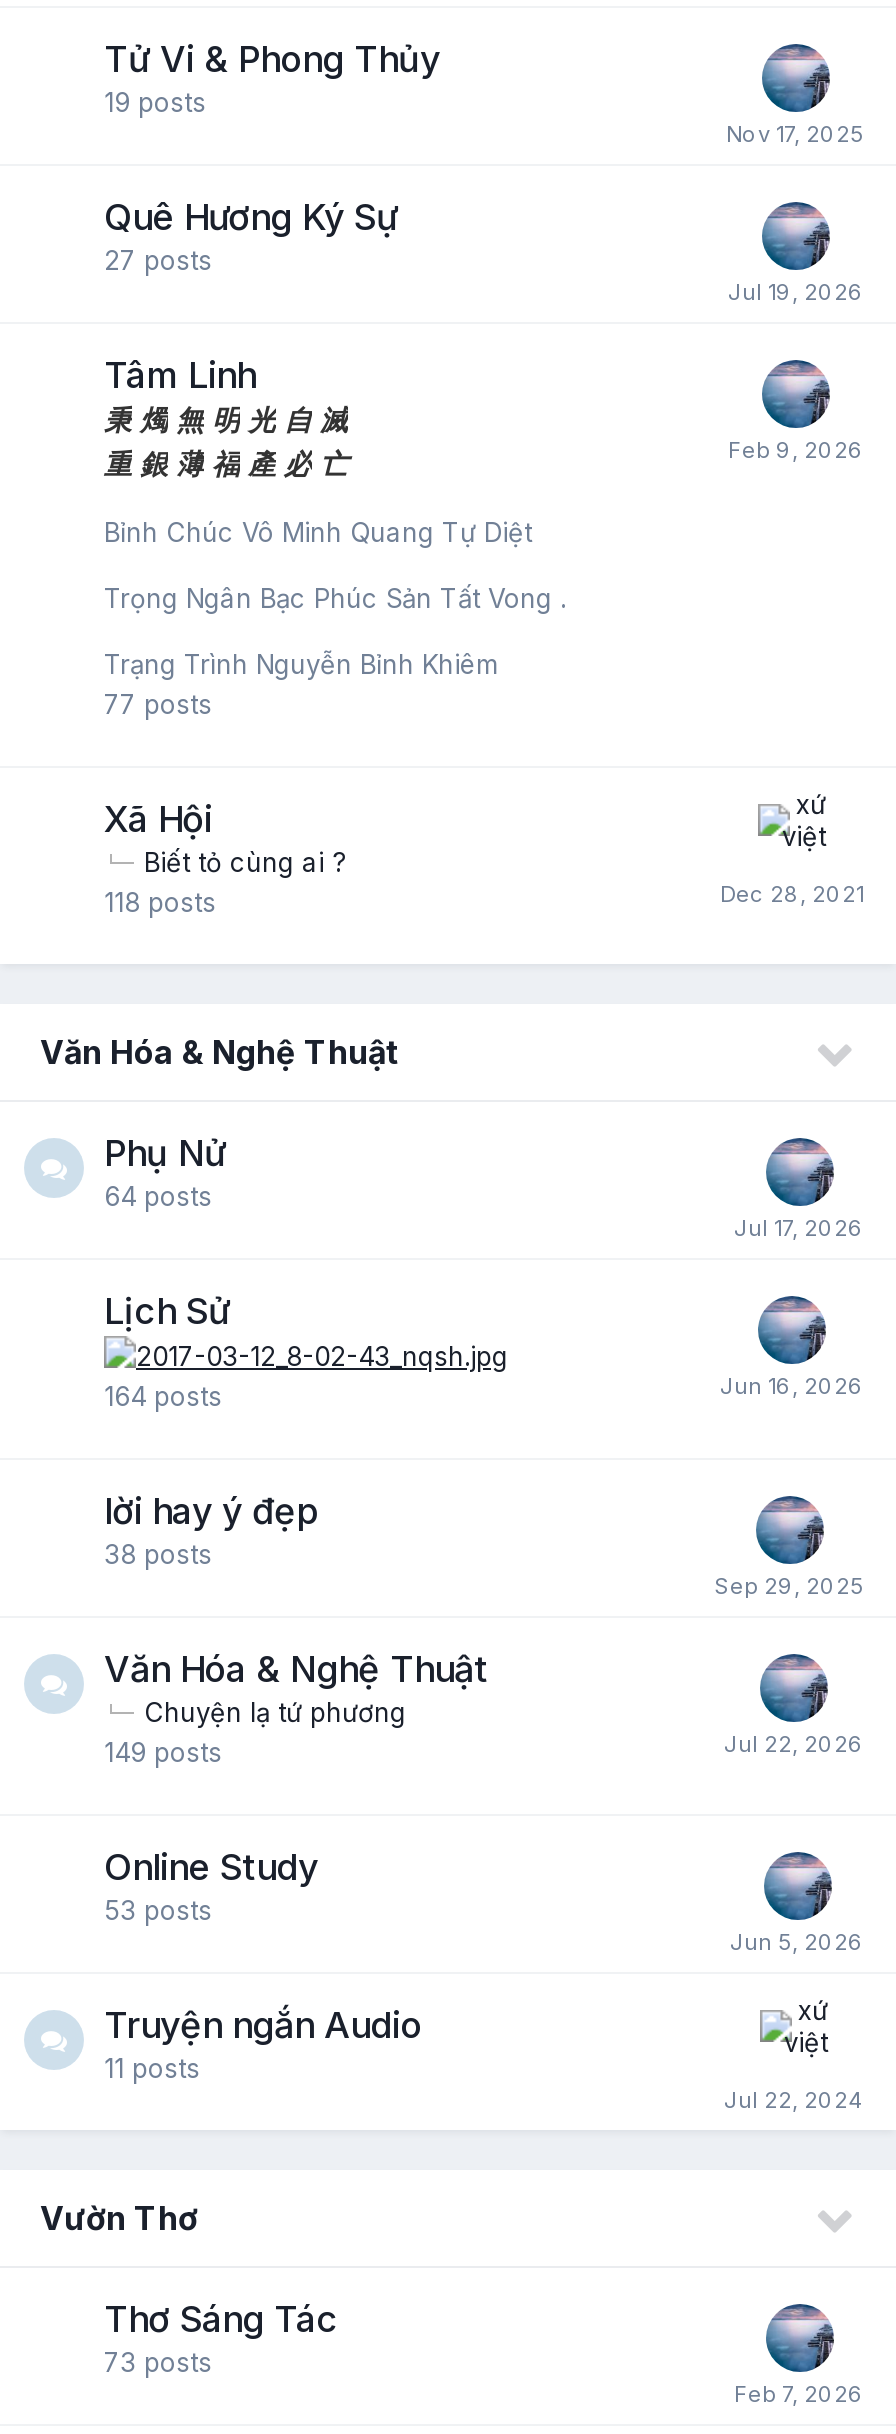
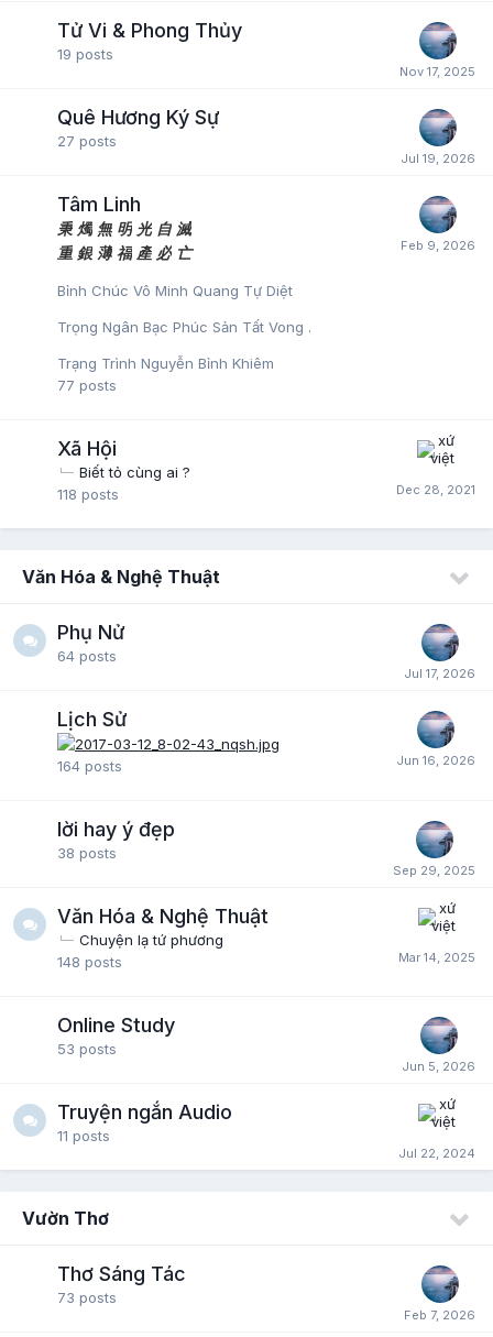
[744,1646,834,1754] [image] -> [417,901,457,945] [image]
[104,1736,222,1768] 149 posts -> [57,953,122,970] 148 posts

